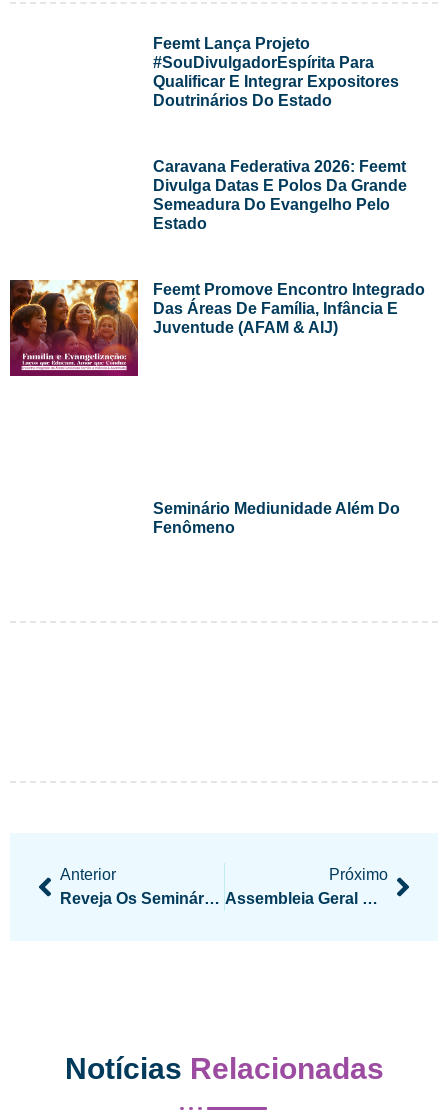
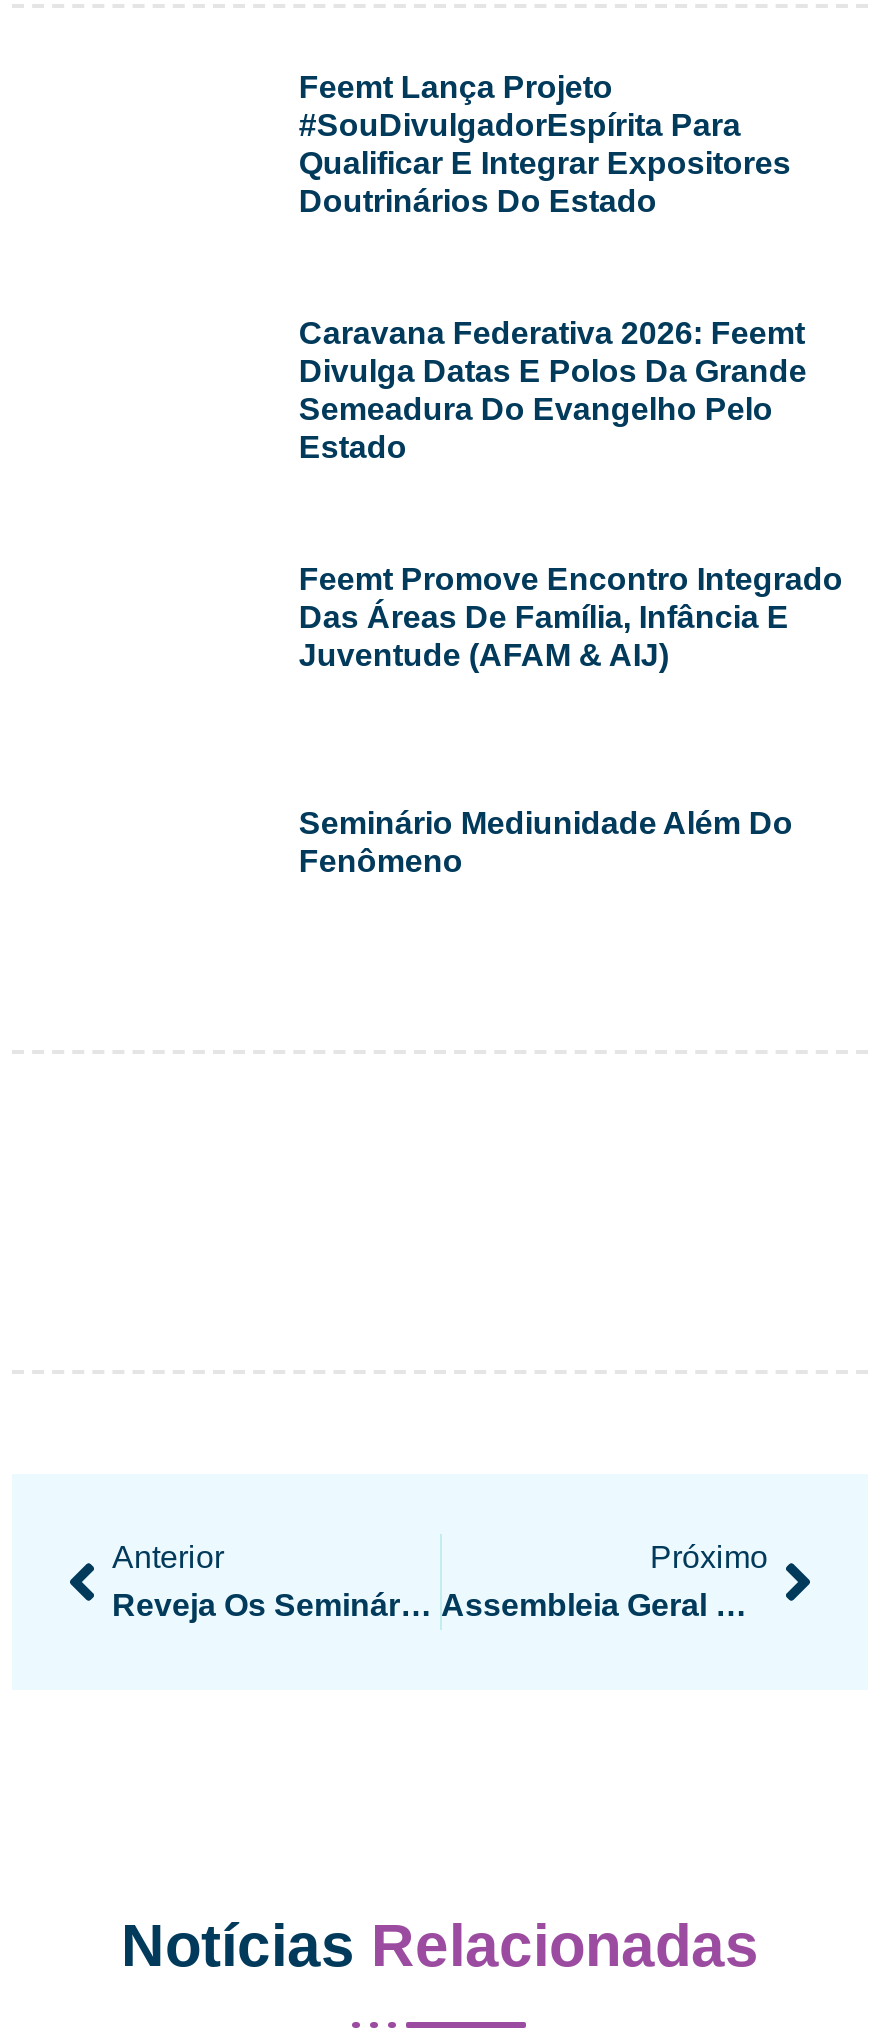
[9,279,139,377] [image] -> none

